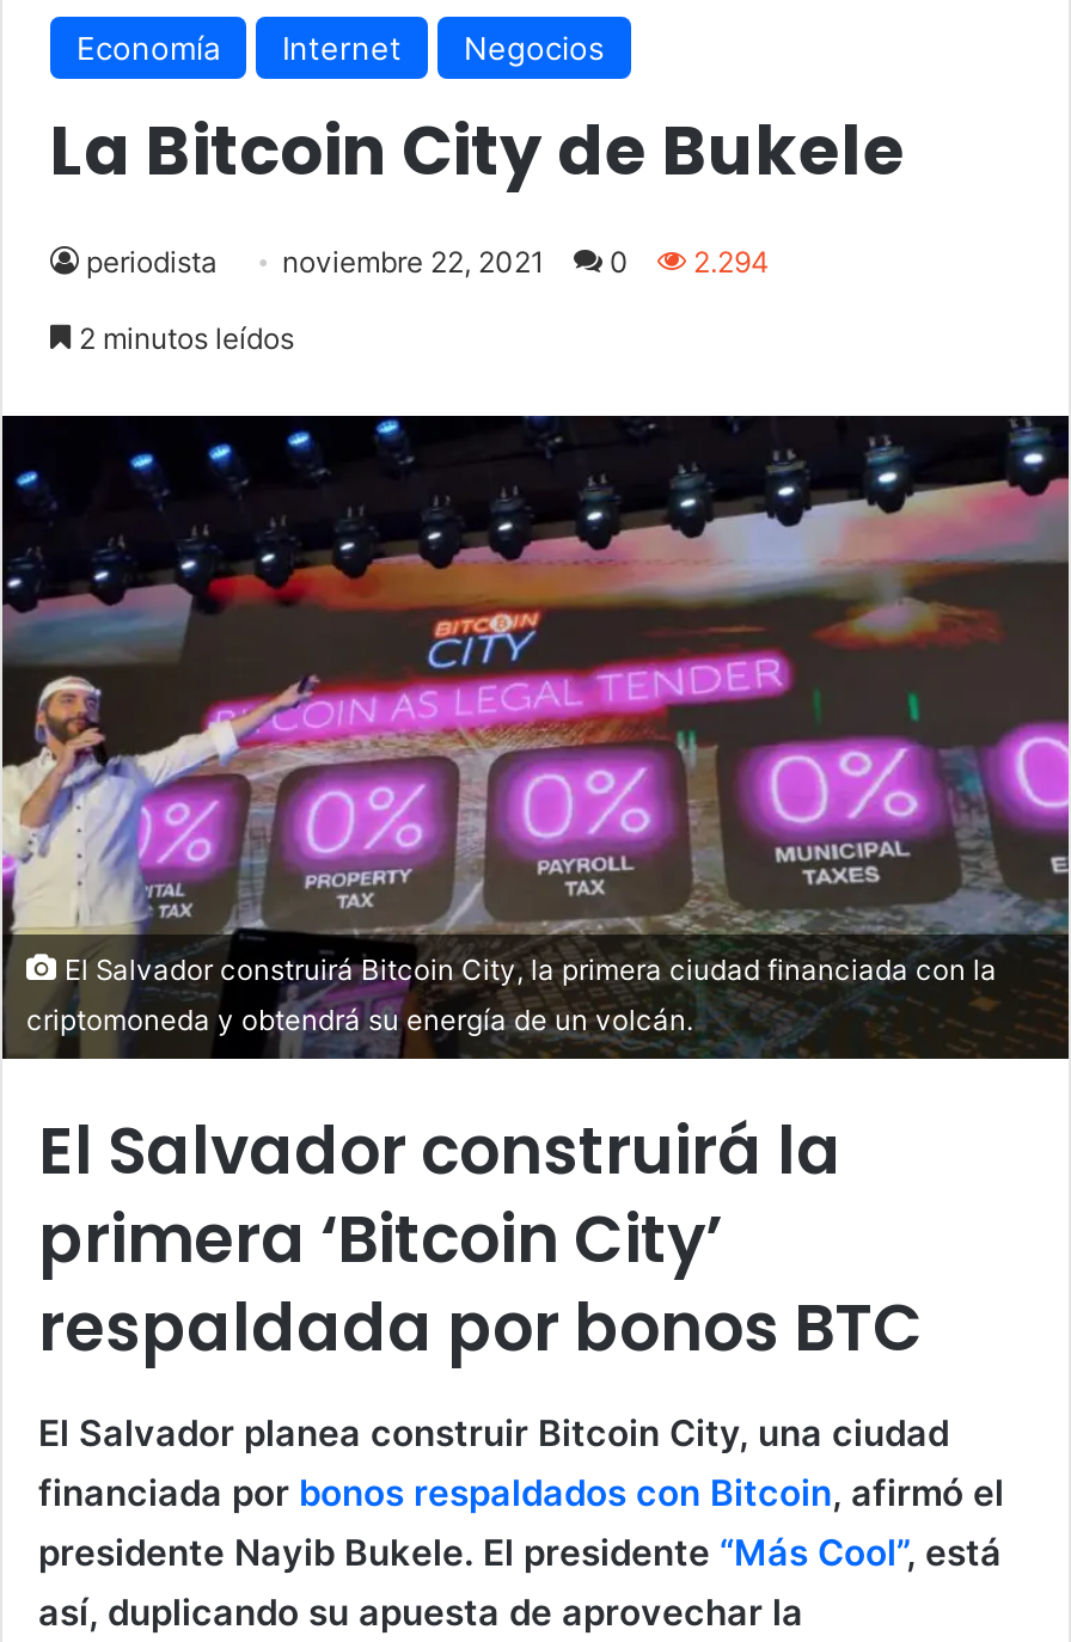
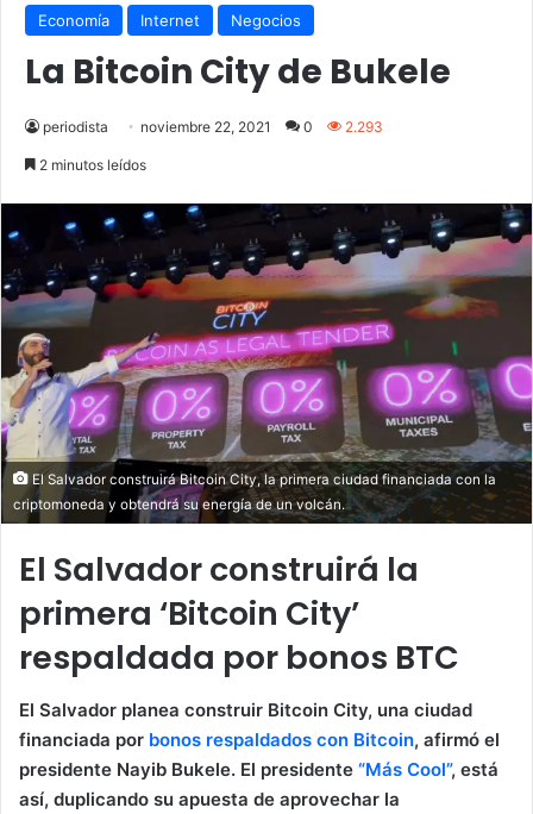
[86,244,770,280] periodista noviembre 22, 2021 0 2.294 -> [43,118,383,136] periodista noviembre 22, 2021 0 2.293

